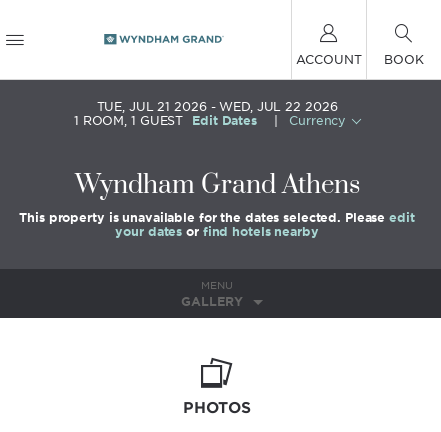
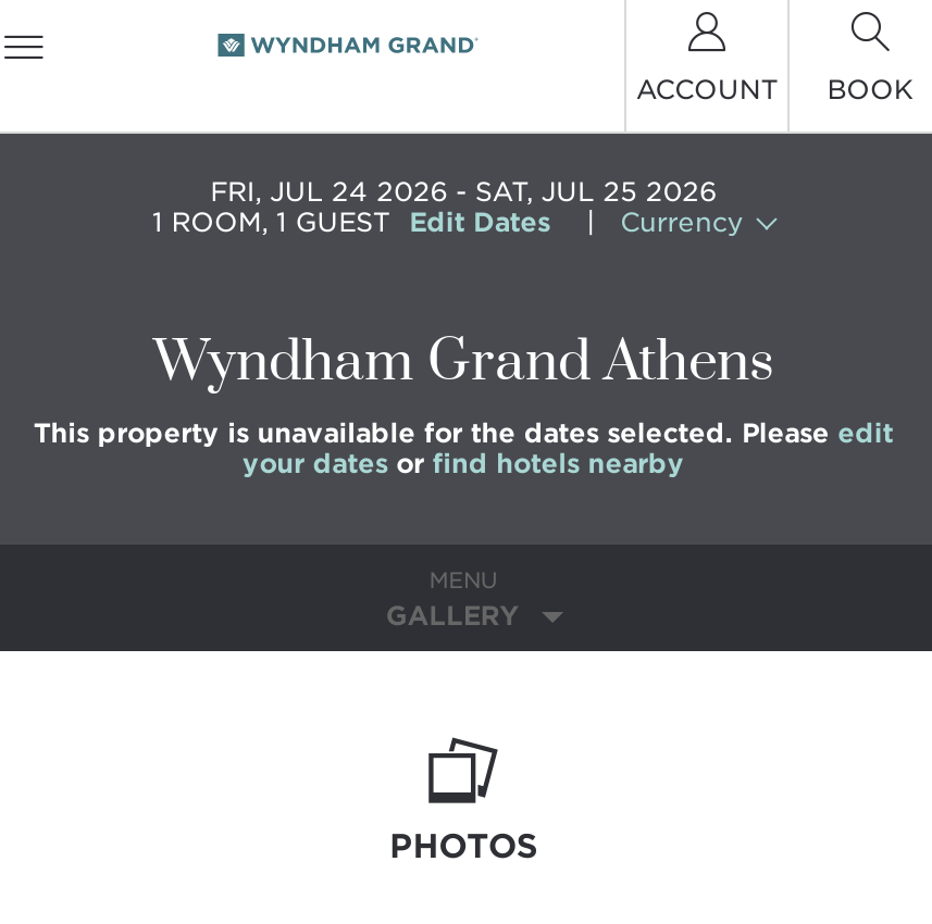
[97,99,207,114] TUE, JUL 21 2026 -> [210,175,447,208] FRI, JUL 24 2026
[219,99,337,114] WED, JUL 22 2026 -> [475,175,716,208] SAT, JUL 25 2026

